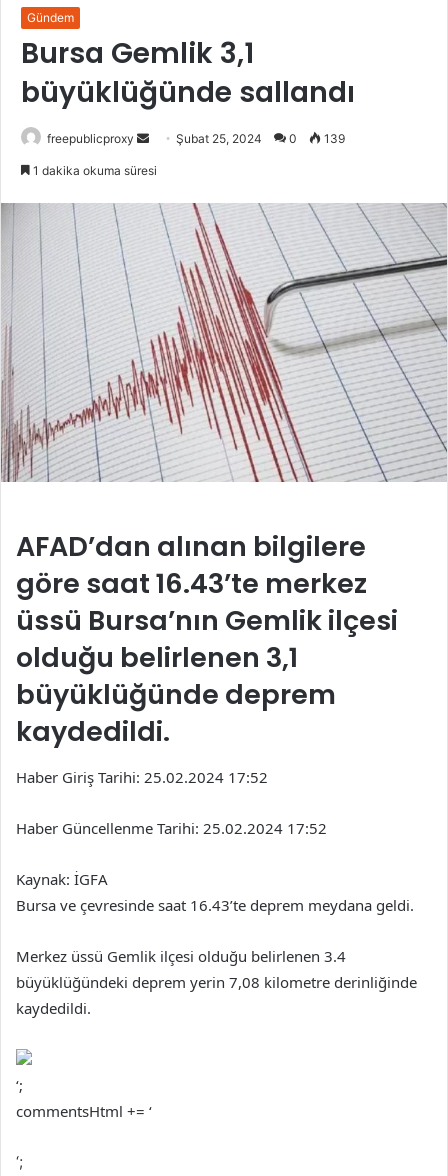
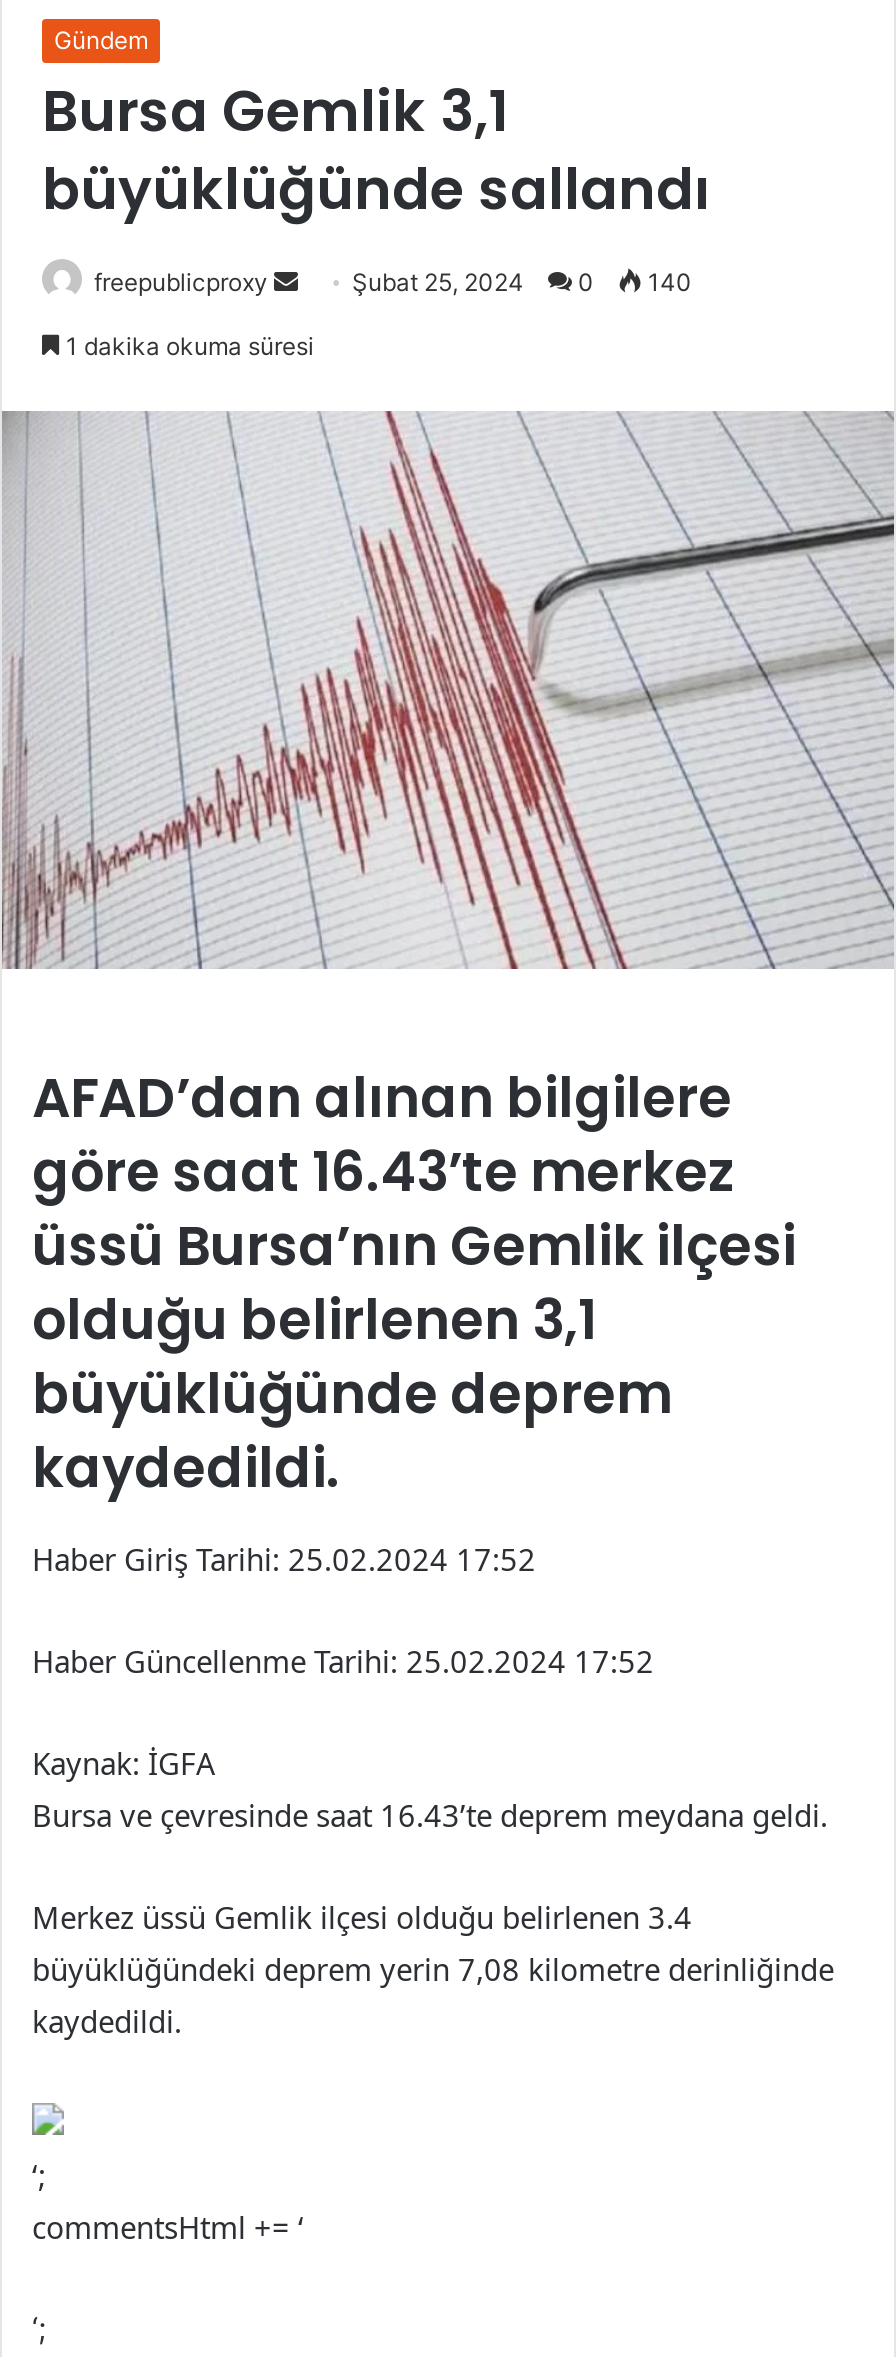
[321,131,345,146] 139 -> [642,267,692,297] 140

